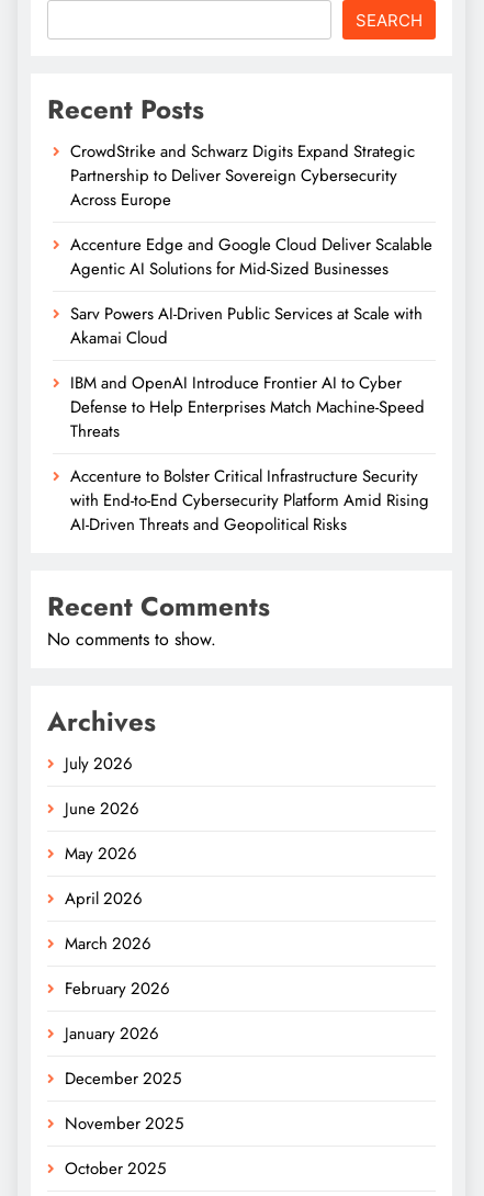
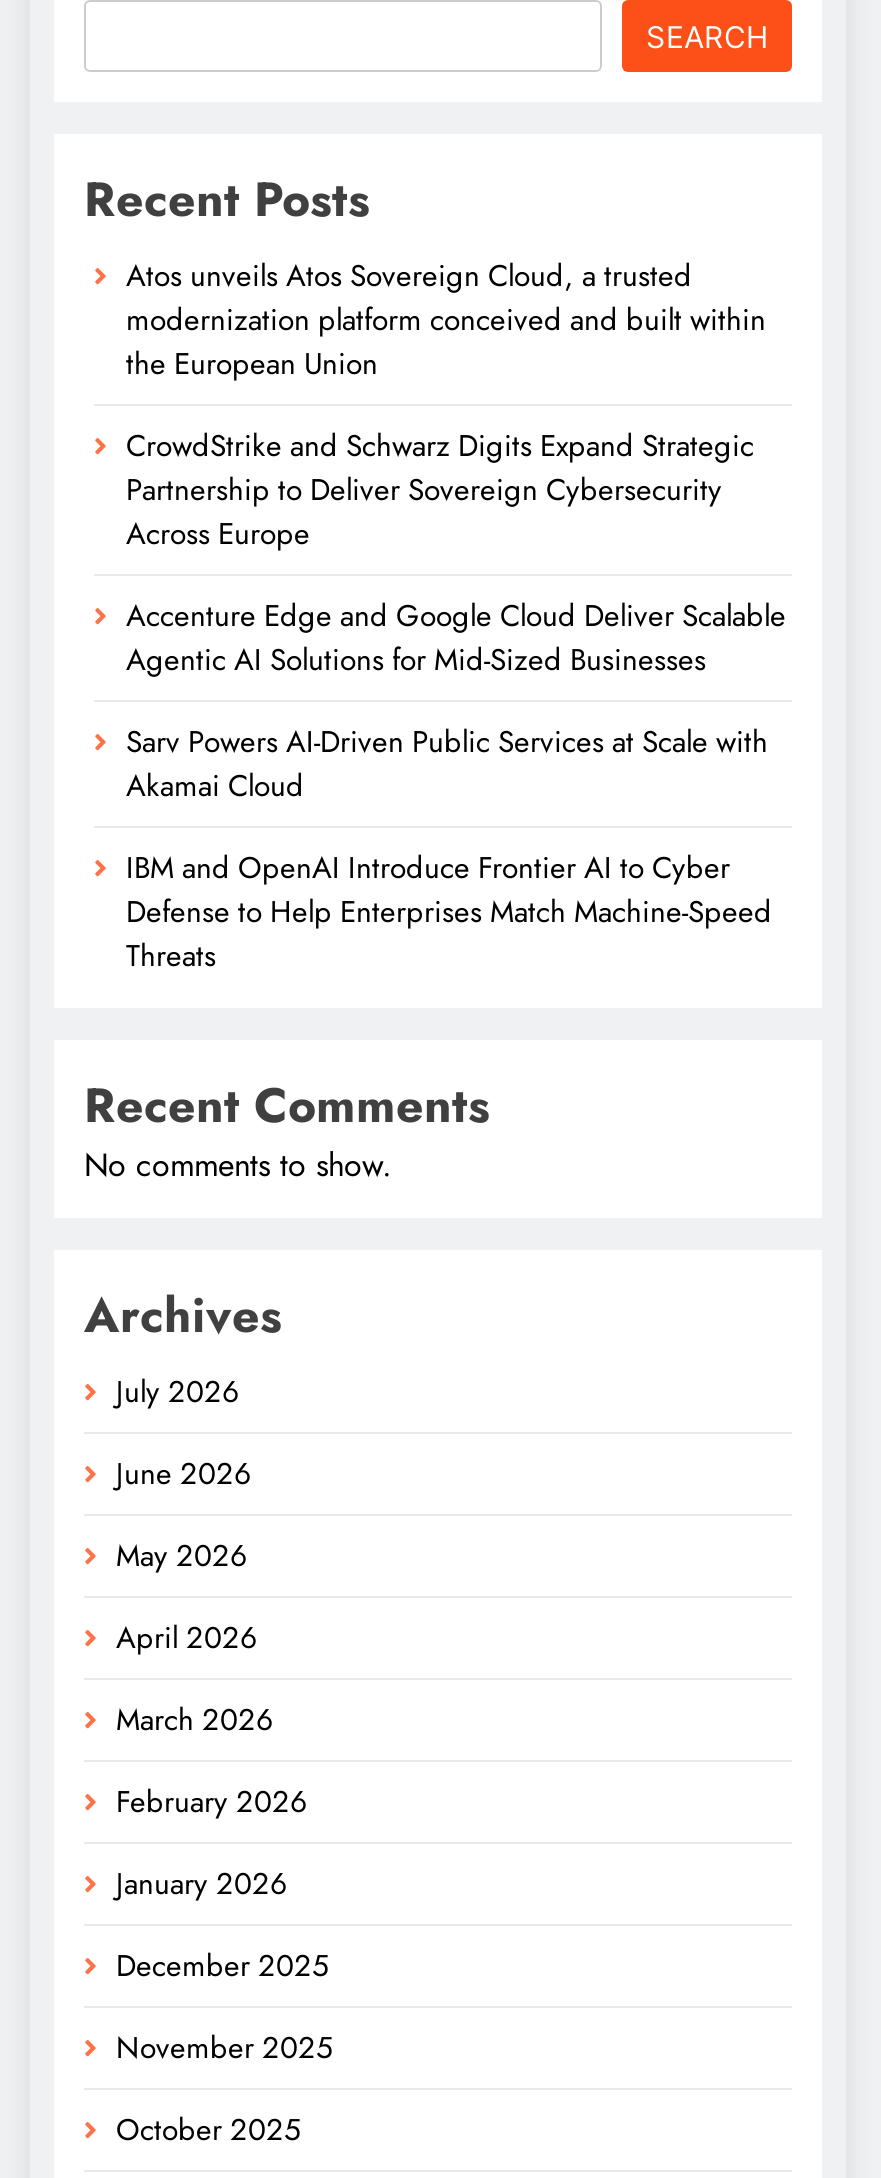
none -> [126,253,766,385] Atos unveils Atos Sovereign Cloud, a trusted | modernization platform conceived and built within | the European Union
moved [70,139,432,443] -> [126,423,786,977]: CrowdStrike and Schwarz Digits Expand Strategic | Partnership to Deliver Sovereign Cybersecurity | Across Europe | ... | Defense to Help Enterprises Match Machine-Speed | Threats
[70,464,429,536] Accenture to Bolster Critical Infrastructure Security | with End-to-End Cybersecurity Platform Amid Rising | AI-Driven Threats and Geopolitical Risks -> none

